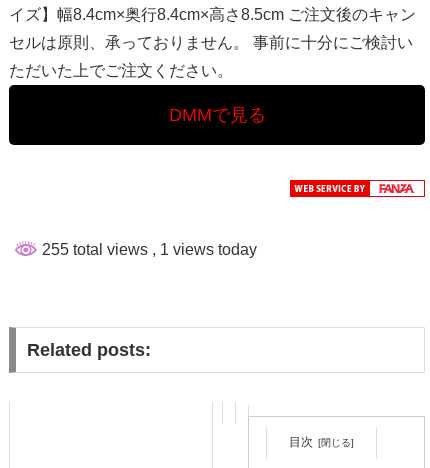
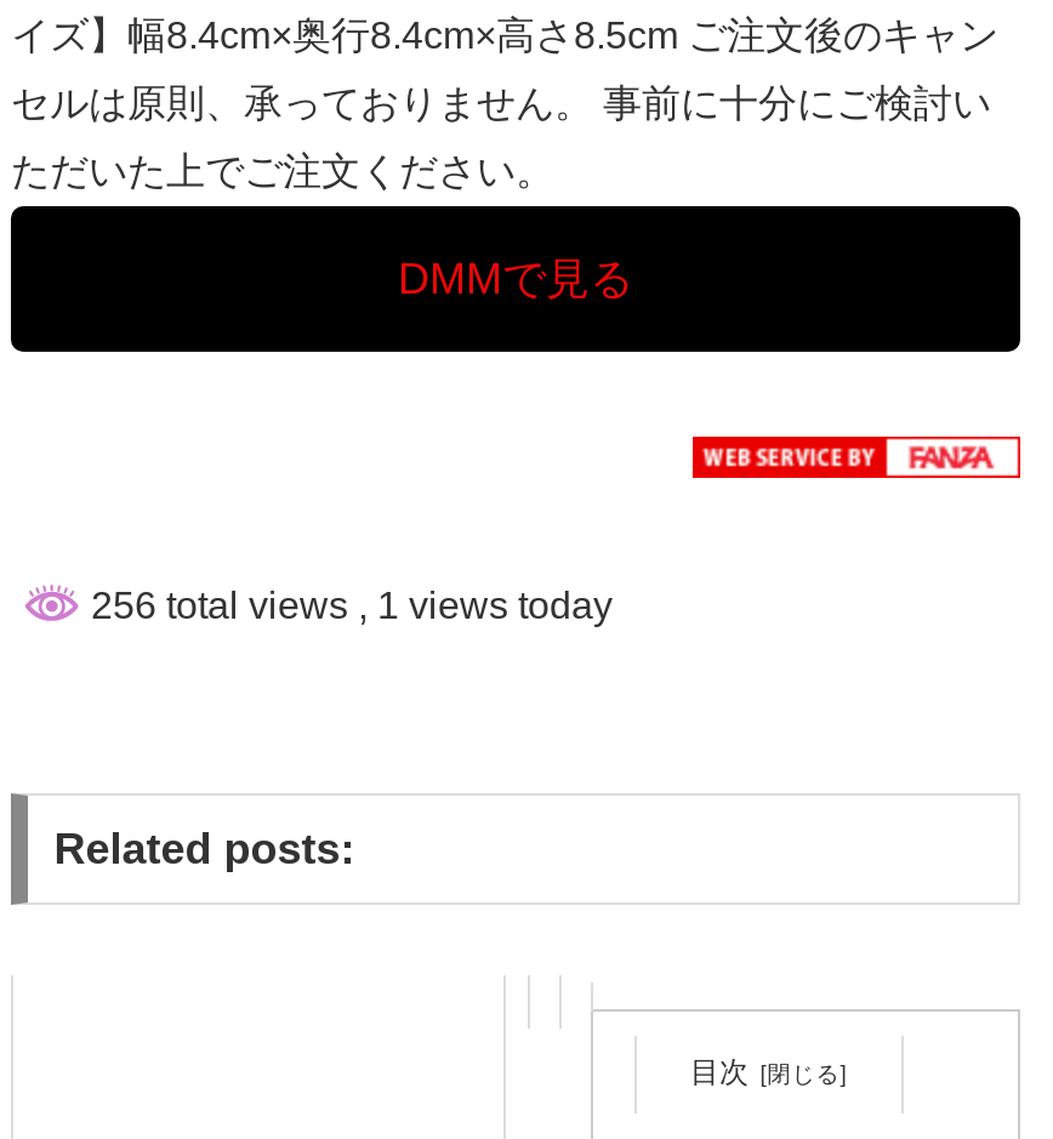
[38,241,257,258] 255 total views, 1 views today -> [81,585,613,626] 256 total views, 1 views today

